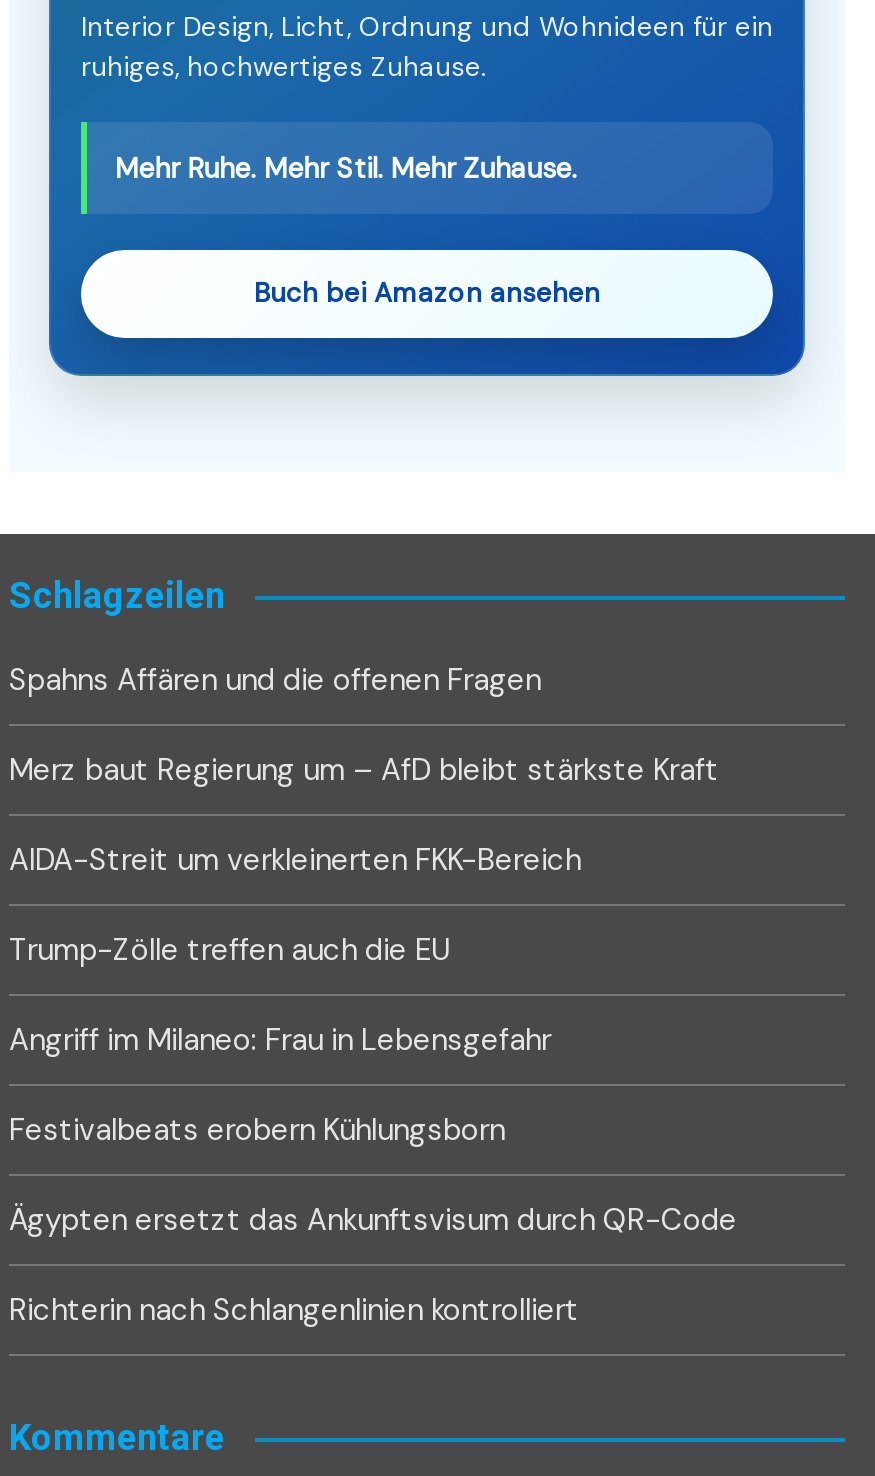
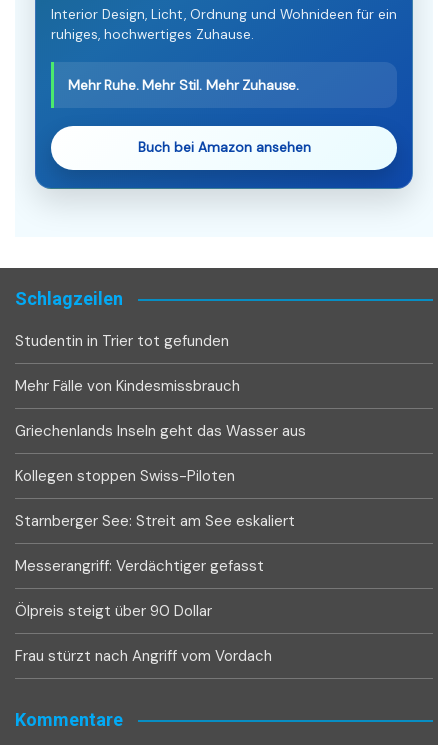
[9,661,541,701] Spahns Affären und die offenen Fragen -> [15,331,229,351] Studentin in Trier tot gefunden
[9,751,719,791] Merz baut Regierung um – AfD bleibt stärkste Kraft -> [15,376,240,396] Mehr Fälle von Kindesmissbrauch
[9,841,581,881] AIDA-Streit um verkleinerten FKK-Bereich -> [15,421,306,441] Griechenlands Inseln geht das Wasser aus
[9,931,451,971] Trump-Zölle treffen auch die EU -> [15,466,235,486] Kollegen stoppen Swiss-Piloten
[9,1021,551,1061] Angriff im Milaneo: Frau in Lebensgefahr -> [15,511,295,531] Starnberger See: Streit am See eskaliert
[9,1111,505,1151] Festivalbeats erobern Kühlungsborn -> [15,556,264,576] Messerangriff: Verdächtiger gefasst
[9,1201,737,1241] Ägypten ersetzt das Ankunftsvisum durch QR-Code -> [15,601,212,621] Ölpreis steigt über 90 Dollar
[9,1291,579,1331] Richterin nach Schlangenlinien kontrolliert -> [15,646,272,666] Frau stürzt nach Angriff vom Vordach

